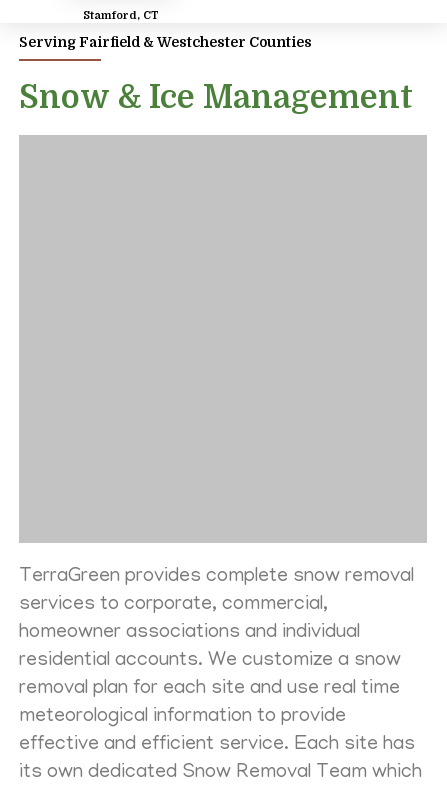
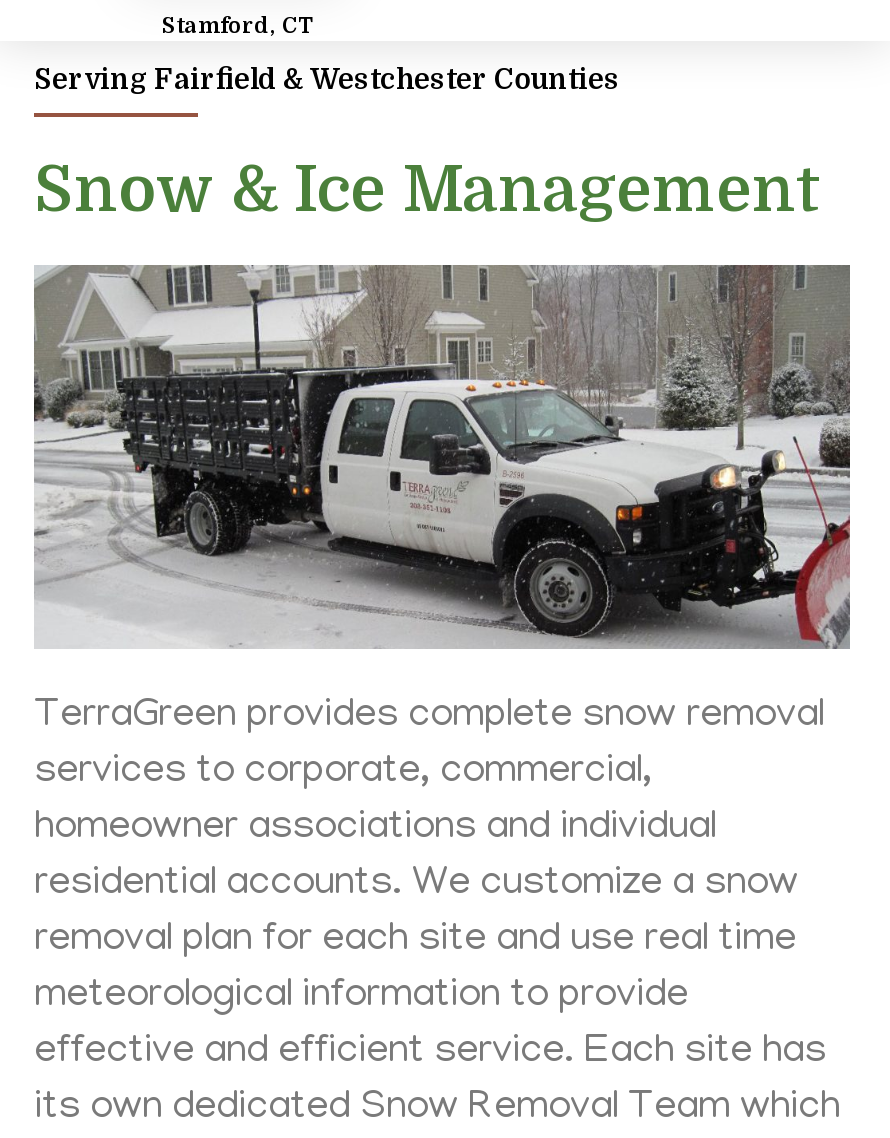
none -> [34,265,850,649] [image]

